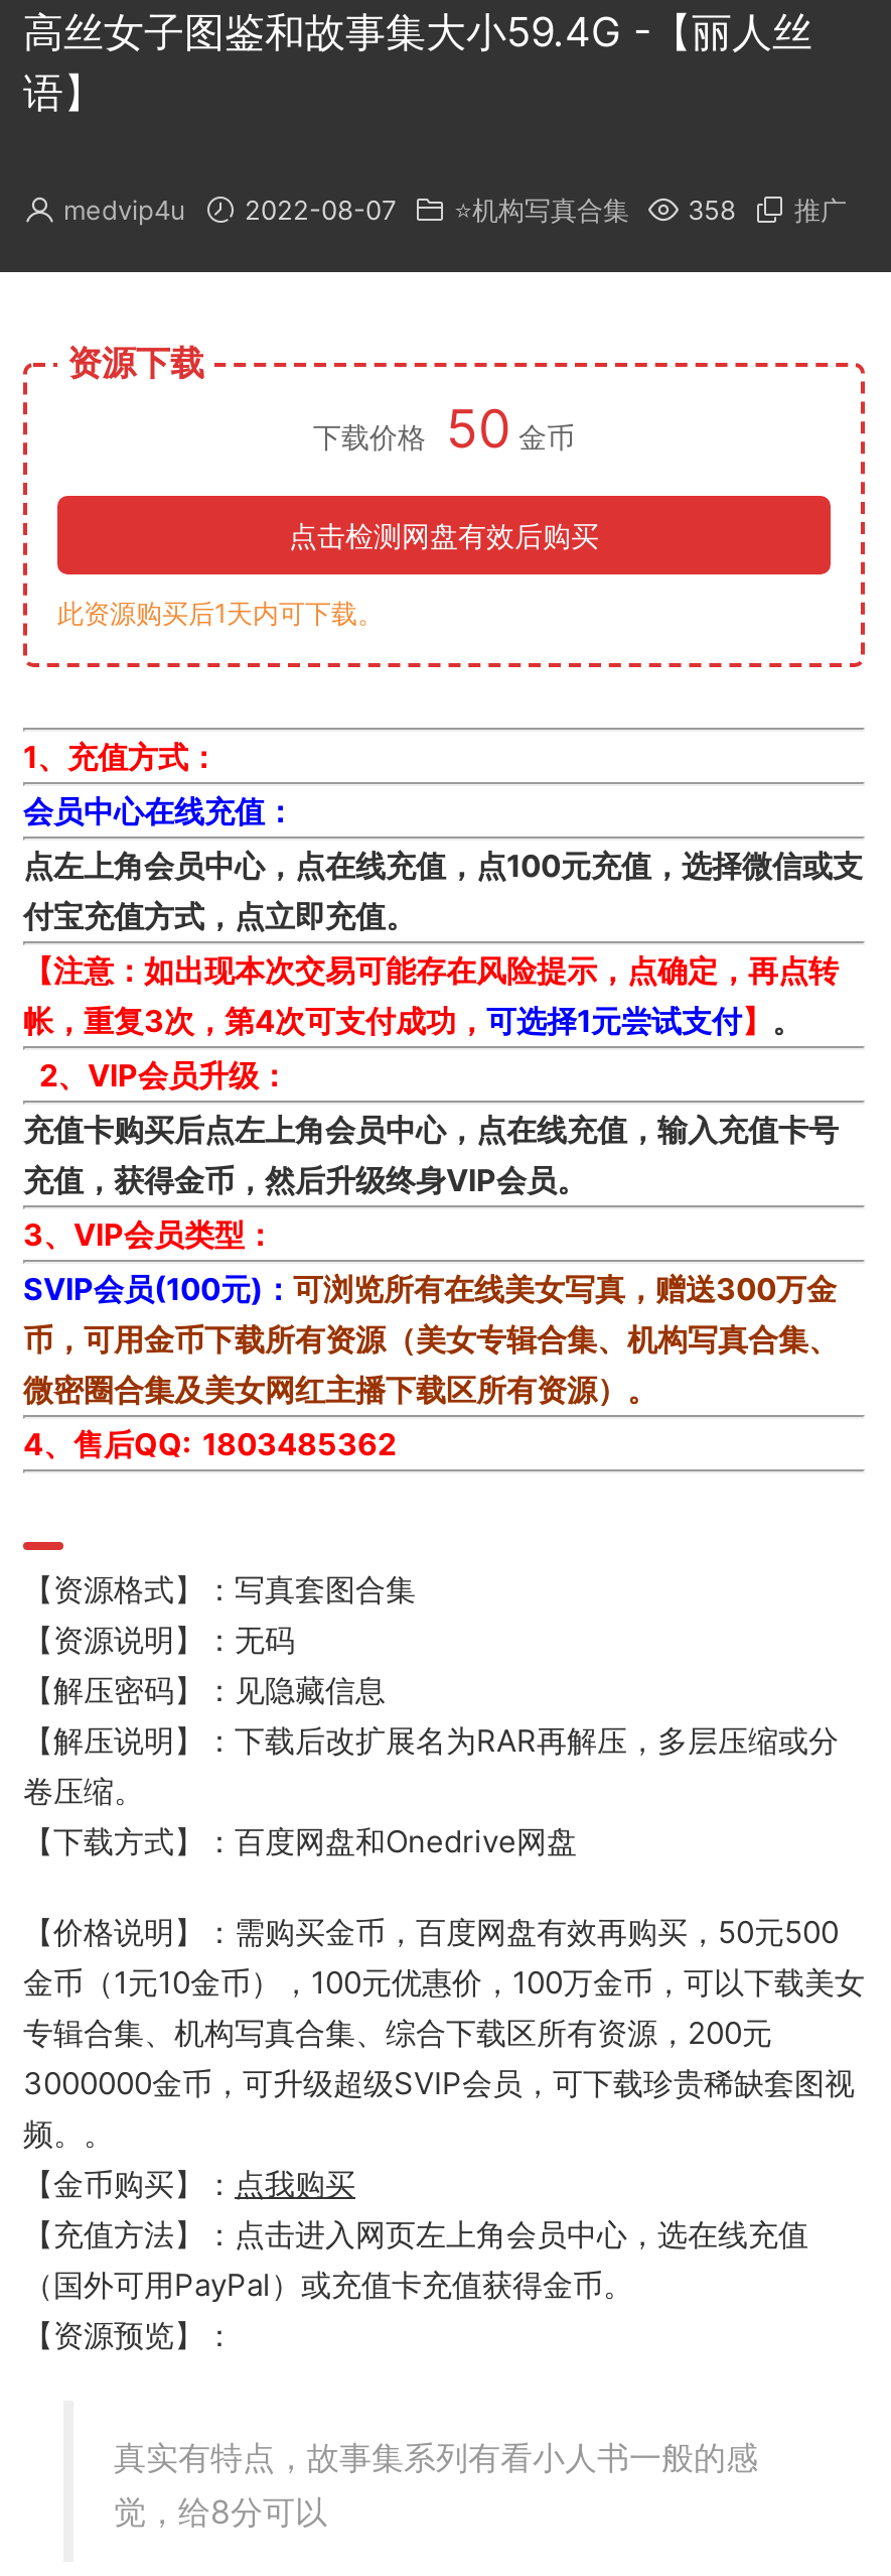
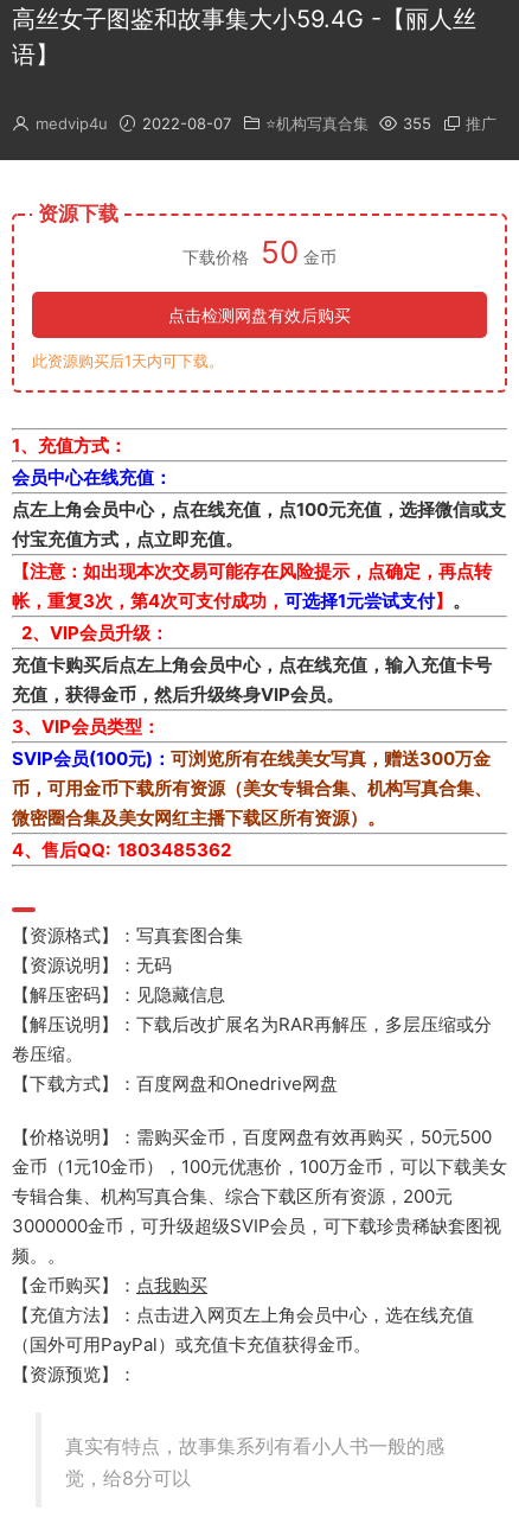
[680,194,736,226] 358 -> [398,114,431,133] 355

